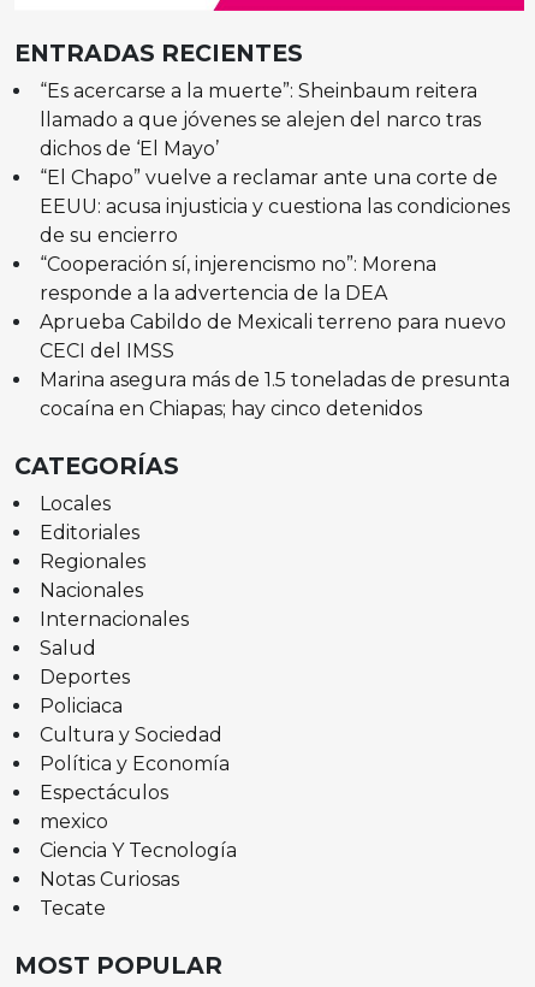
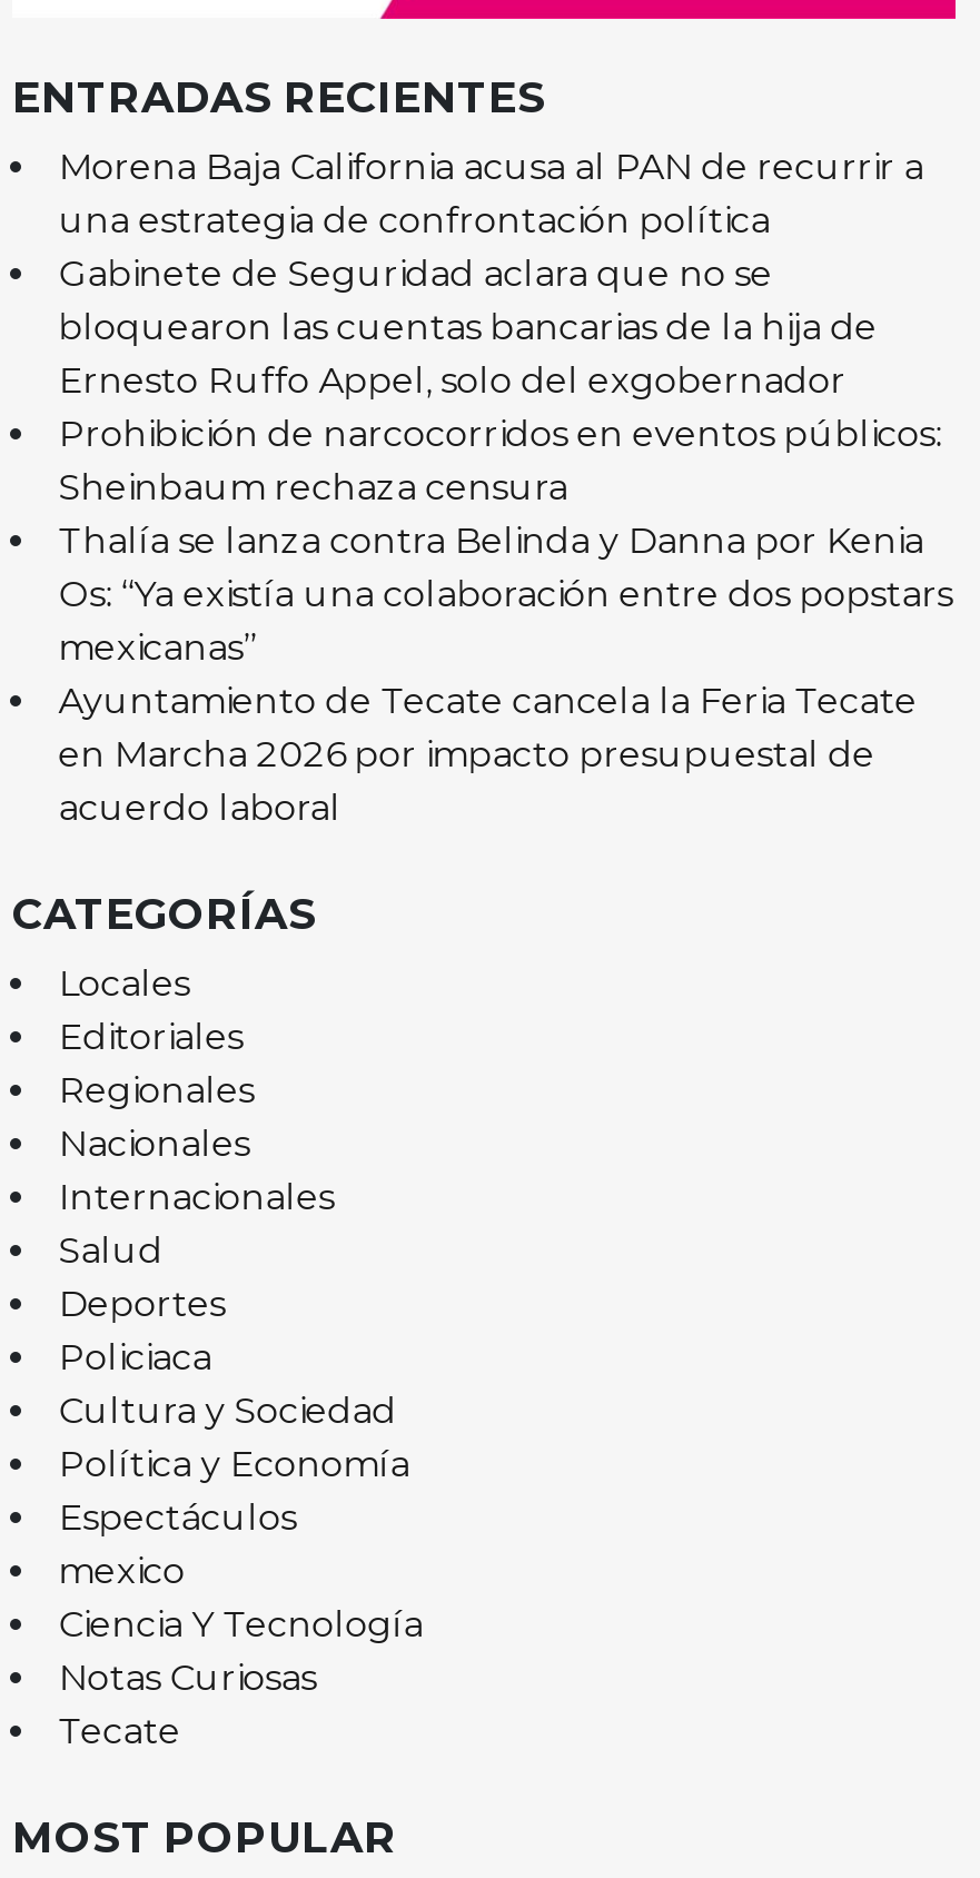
[39,79,510,420] “Es acercarse a la muerte”: Sheinbaum reitera | llamado a que jóvenes se alejen del narco tras | dichos de ‘El Mayo’ | “El Chapo” vuelve a reclamar ante una corte de | EEUU: acusa injusticia y cuestiona las condiciones | de su encierro | “Cooperación sí, injerencismo no”: Morena | responde a la advertencia de la DEA | Aprueba Cabildo de Mexicali terreno para nuevo | CECI del IMSS | Marina asegura más de 1.5 toneladas de presunta | cocaína en Chiapas; hay cinco detenidos -> [59,146,953,829] Morena Baja California acusa al PAN de recurrir a | una estrategia de confrontación política | Gabinete de Seguridad aclara que no se | bloquearon las cuentas bancarias de la hija de | Ernesto Ruffo Appel, solo del exgobernador | Prohibición de narcocorridos en eventos públicos: | Sheinbaum rechaza censura | Thalía se lanza contra Belinda y Danna por Kenia | Os: “Ya existía una colaboración entre dos popstars | mexicanas” | Ayuntamiento de Tecate cancela la Feria Tecate | en Marcha 2026 por impacto presupuestal de | acuerdo laboral

